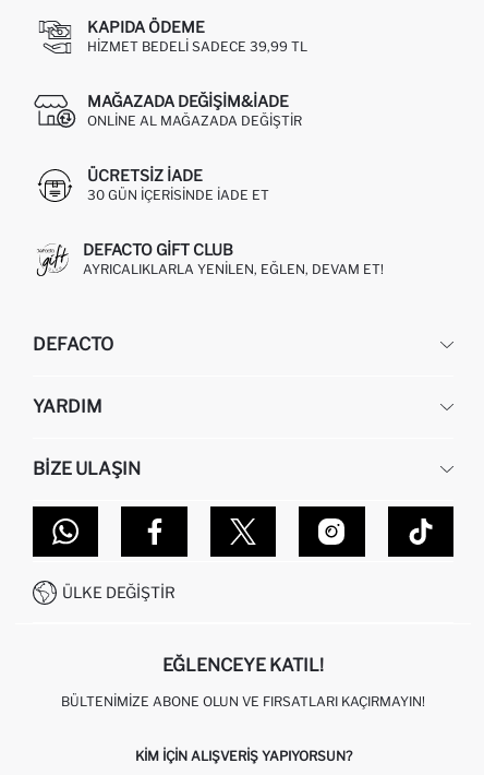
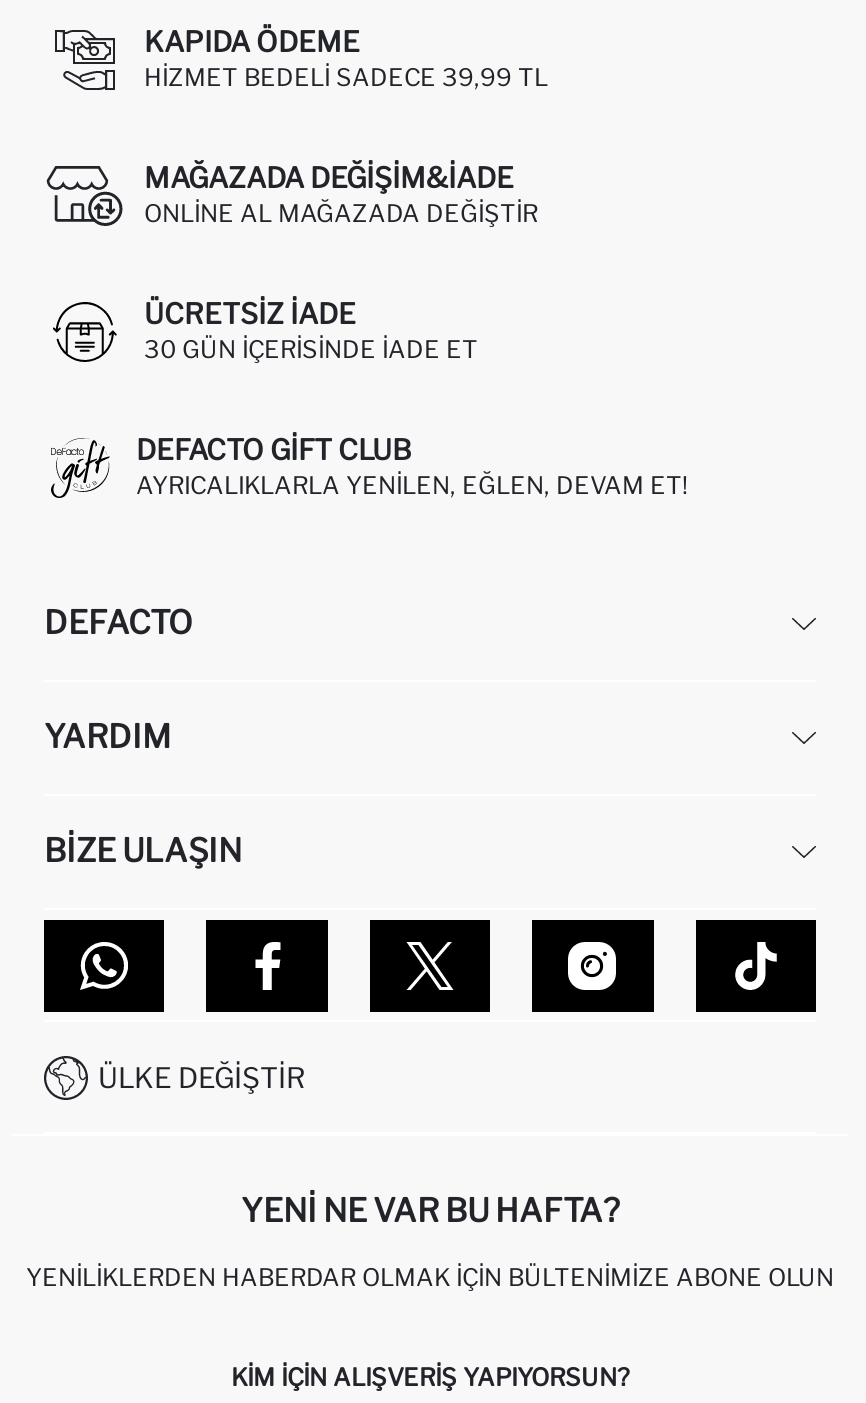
[162,655,324,676] EĞLENCEYE KATIL! -> [241,1192,619,1230] YENI NE VAR BU HAFTA?
[61,693,425,710] BÜLTENIMIZE ABONE OLUN VE FIRSATLARI KAÇIRMAYIN! -> [26,1262,834,1292] YENILIKLERDEN HABERDAR OLMAK İÇIN BÜLTENIMIZE ABONE OLUN

